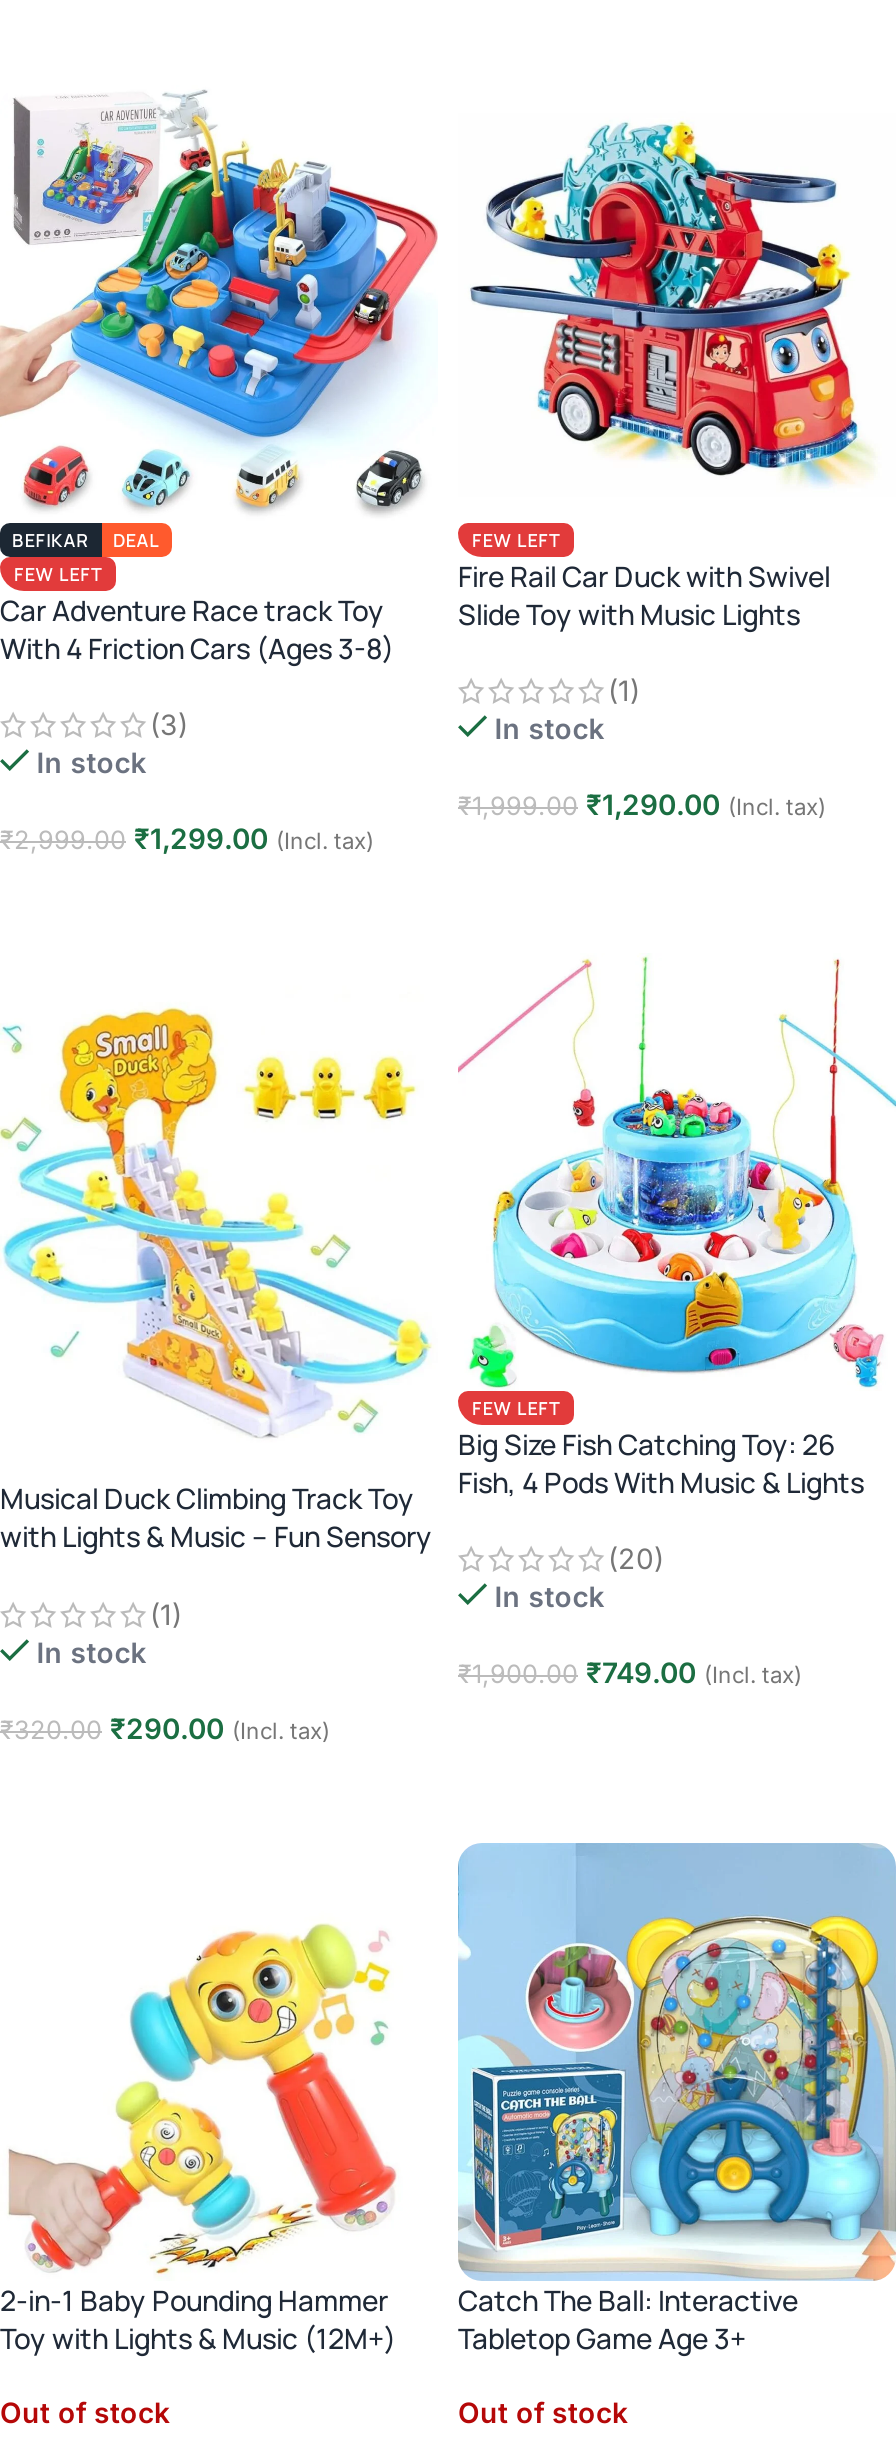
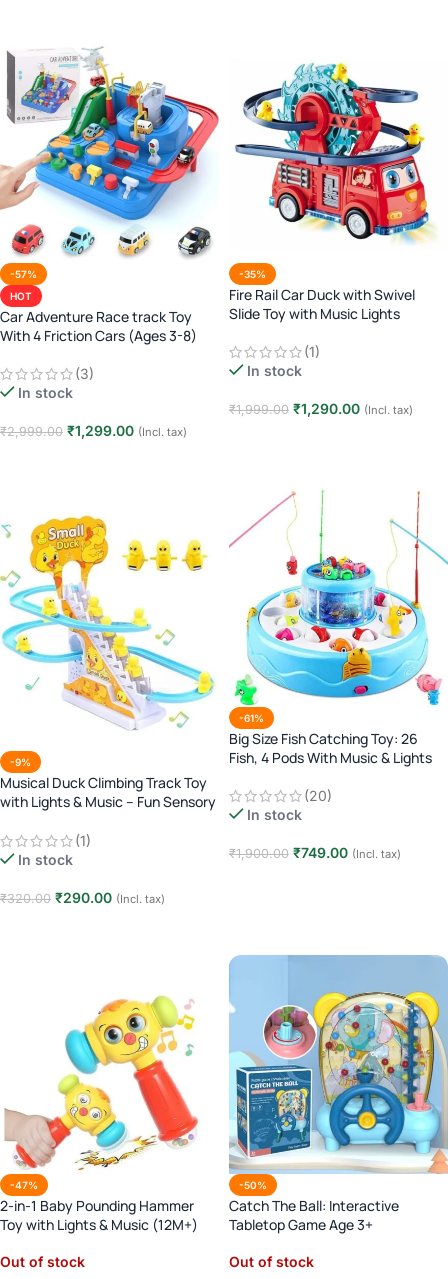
[12,528,160,588] BEFIKAR | DEAL | FEW LEFT -> [10,268,37,302] -57% | HOT
[472,528,560,554] FEW LEFT -> [239,268,266,280] -35%
[472,1396,560,1422] FEW LEFT -> [239,712,264,724] -61%
none -> [10,756,31,768] -9%
none -> [10,1179,38,1191] -47%
none -> [239,1179,267,1191] -50%

